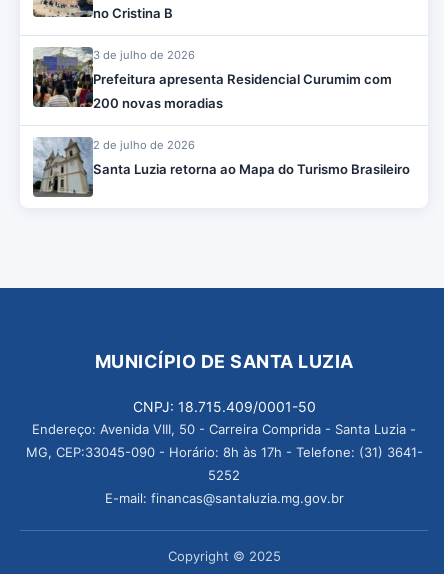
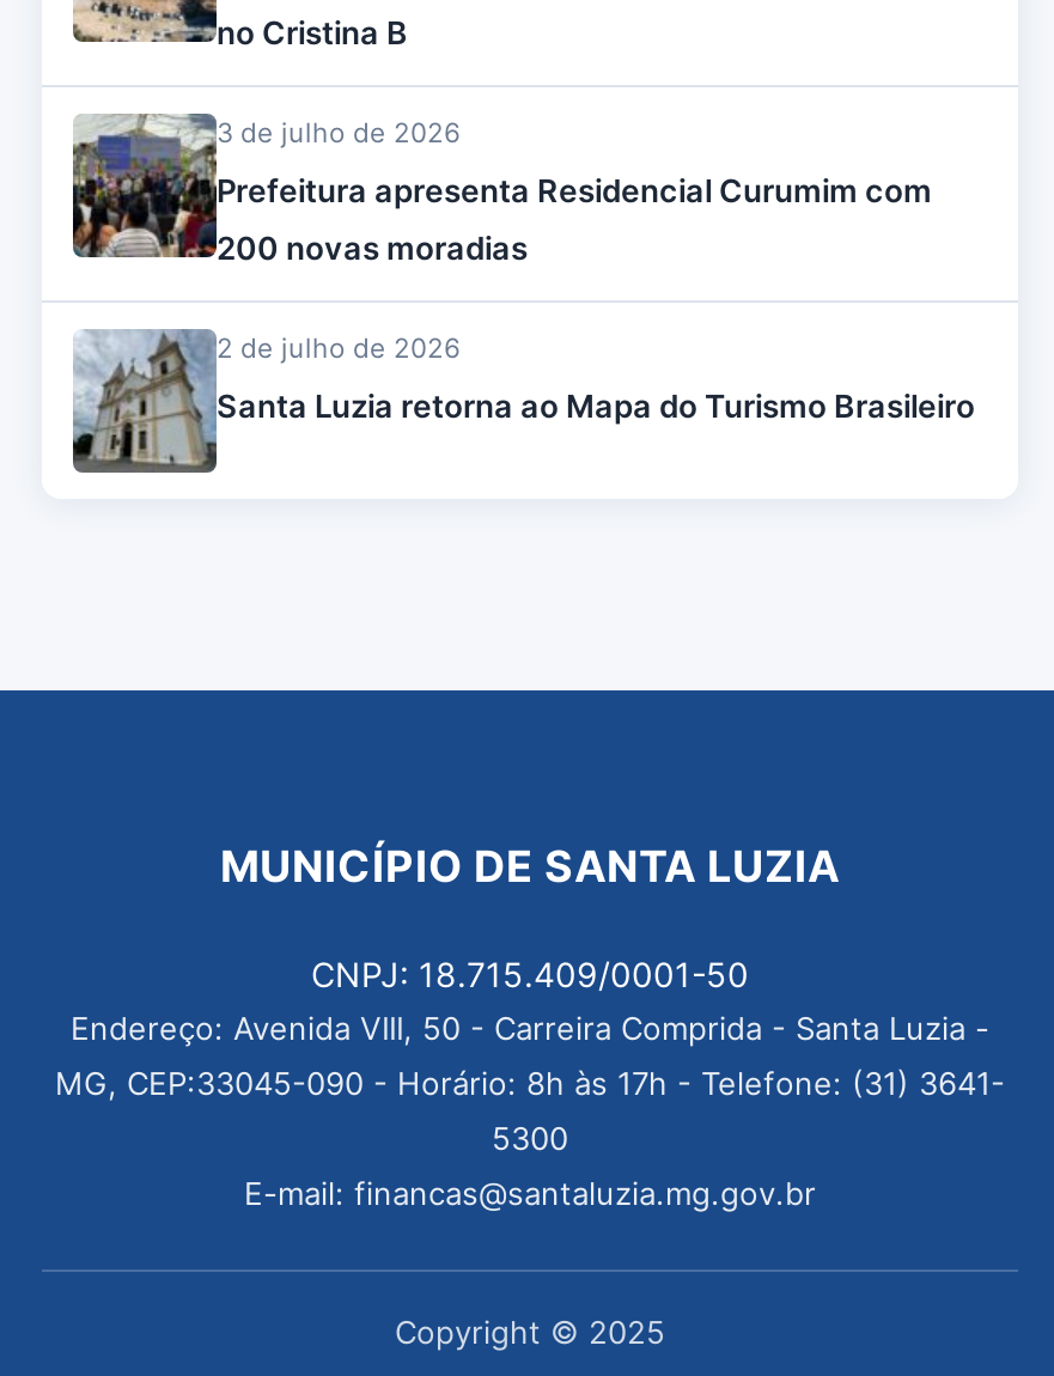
[208,467,240,483] 5252 -> [492,1118,568,1156] 5300

